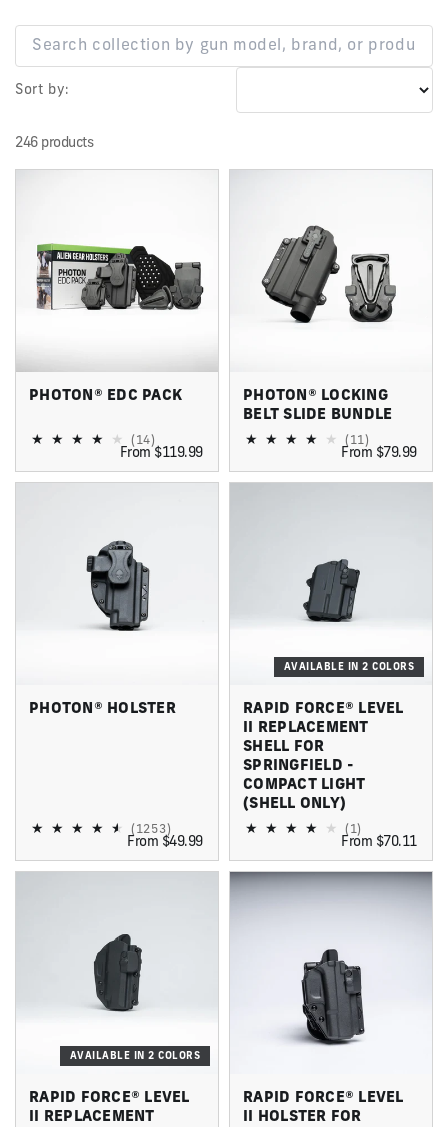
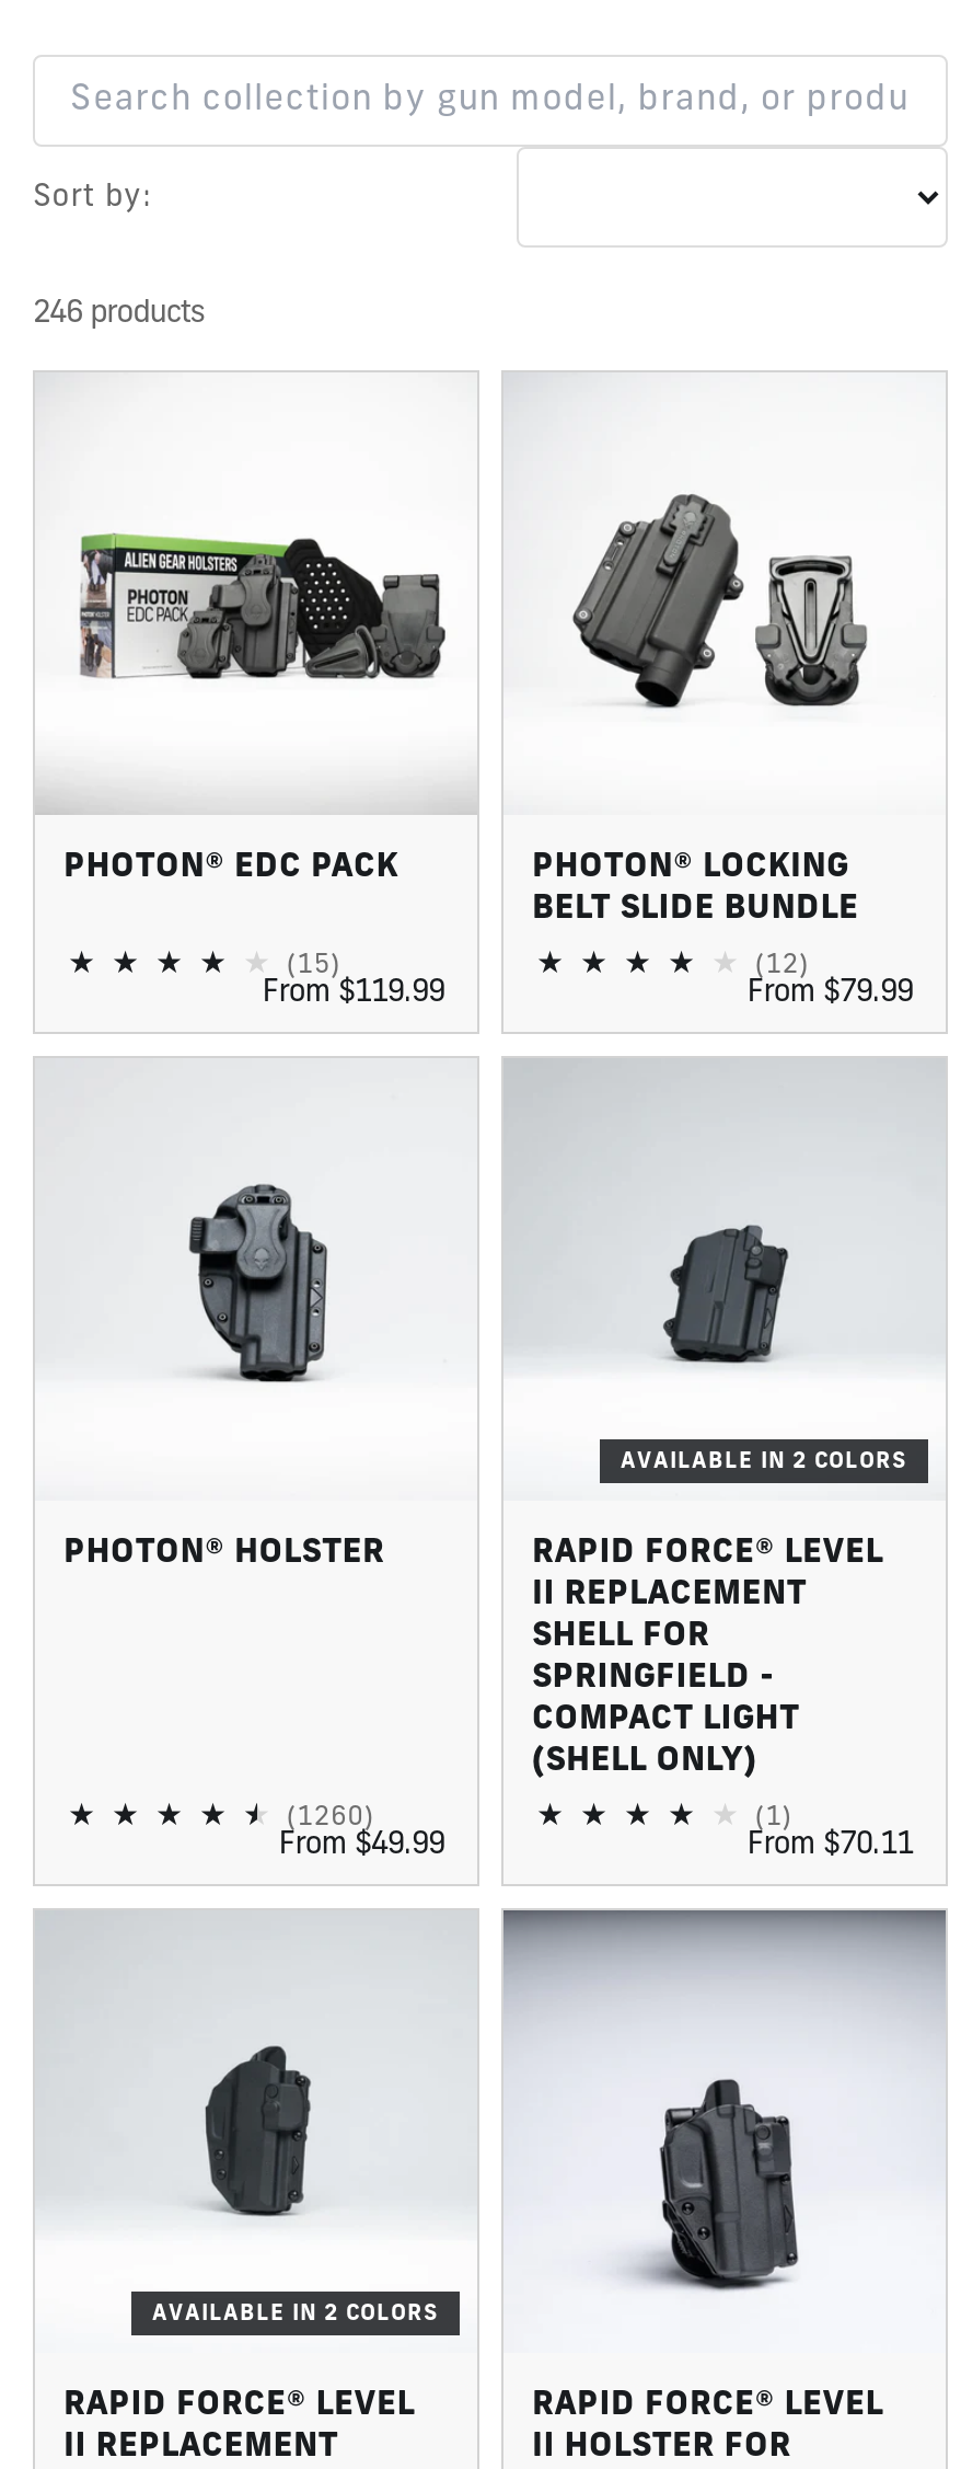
[131,435,156,447] (14) -> [287,953,341,979] (15)
[345,435,370,447] (11) -> [755,953,810,979] (12)
[131,824,171,836] (1253) -> [287,1805,375,1831] (1260)

